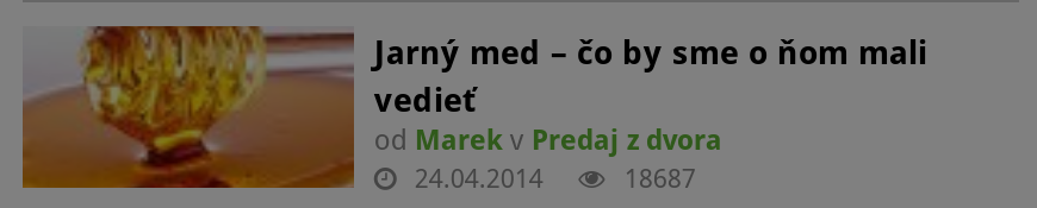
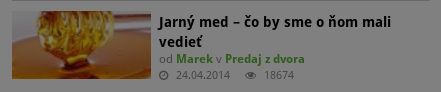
[624,164,696,195] 18687 -> [264,69,294,82] 18674

